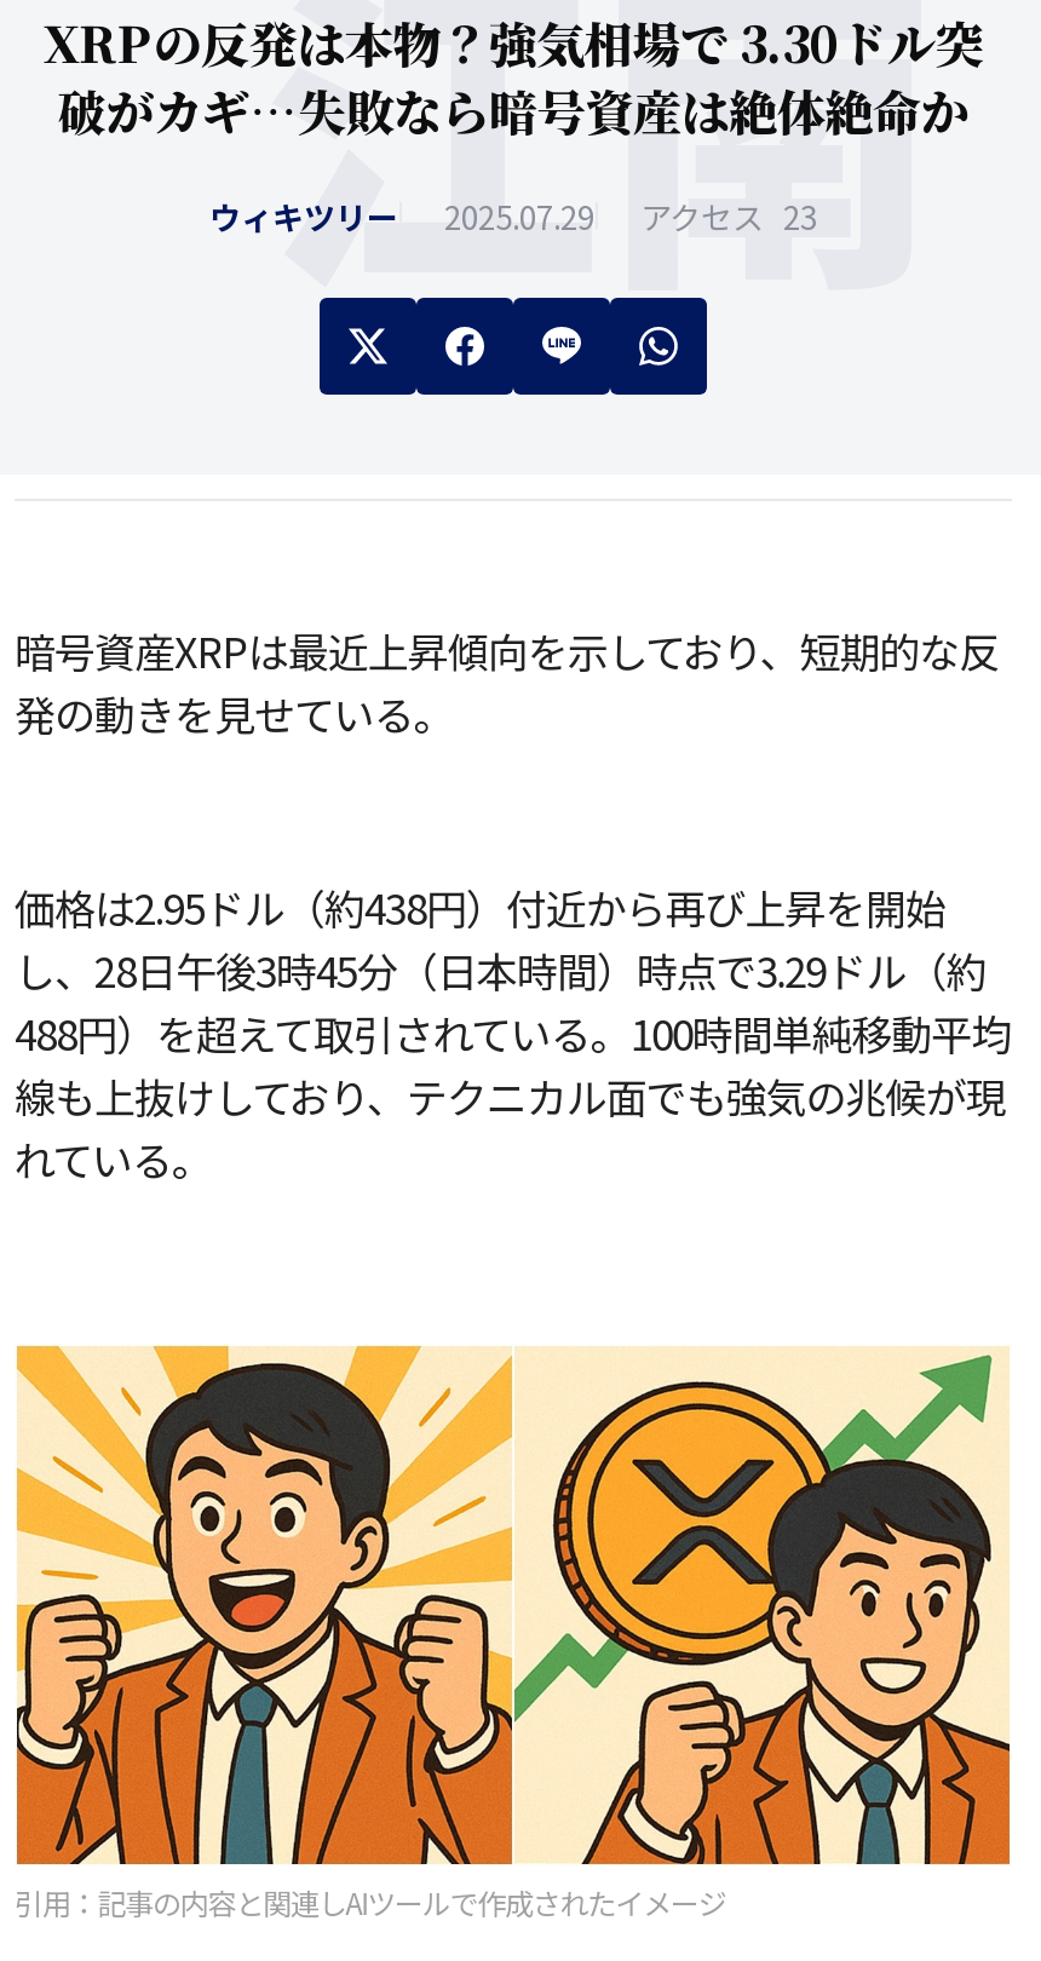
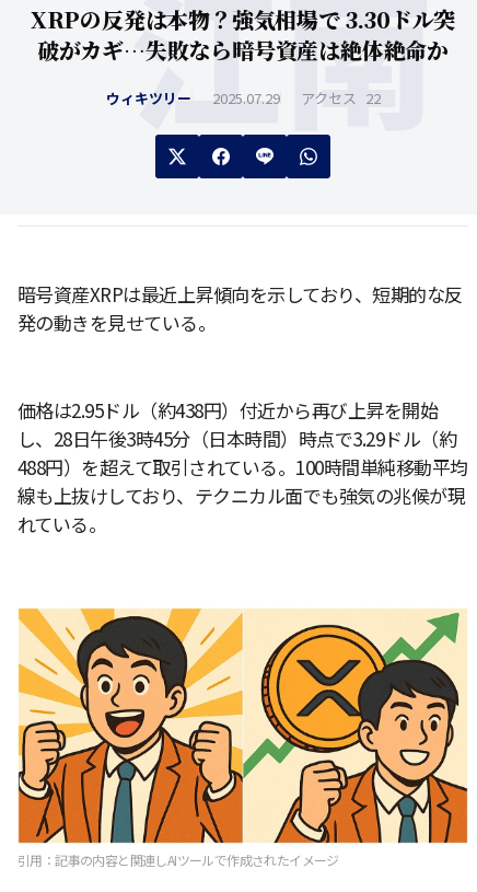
[209,192,817,238] ウィキツリー 2025.07.29 アクセス 23 -> [106,87,380,108] ウィキツリー 2025.07.29 アクセス 22

